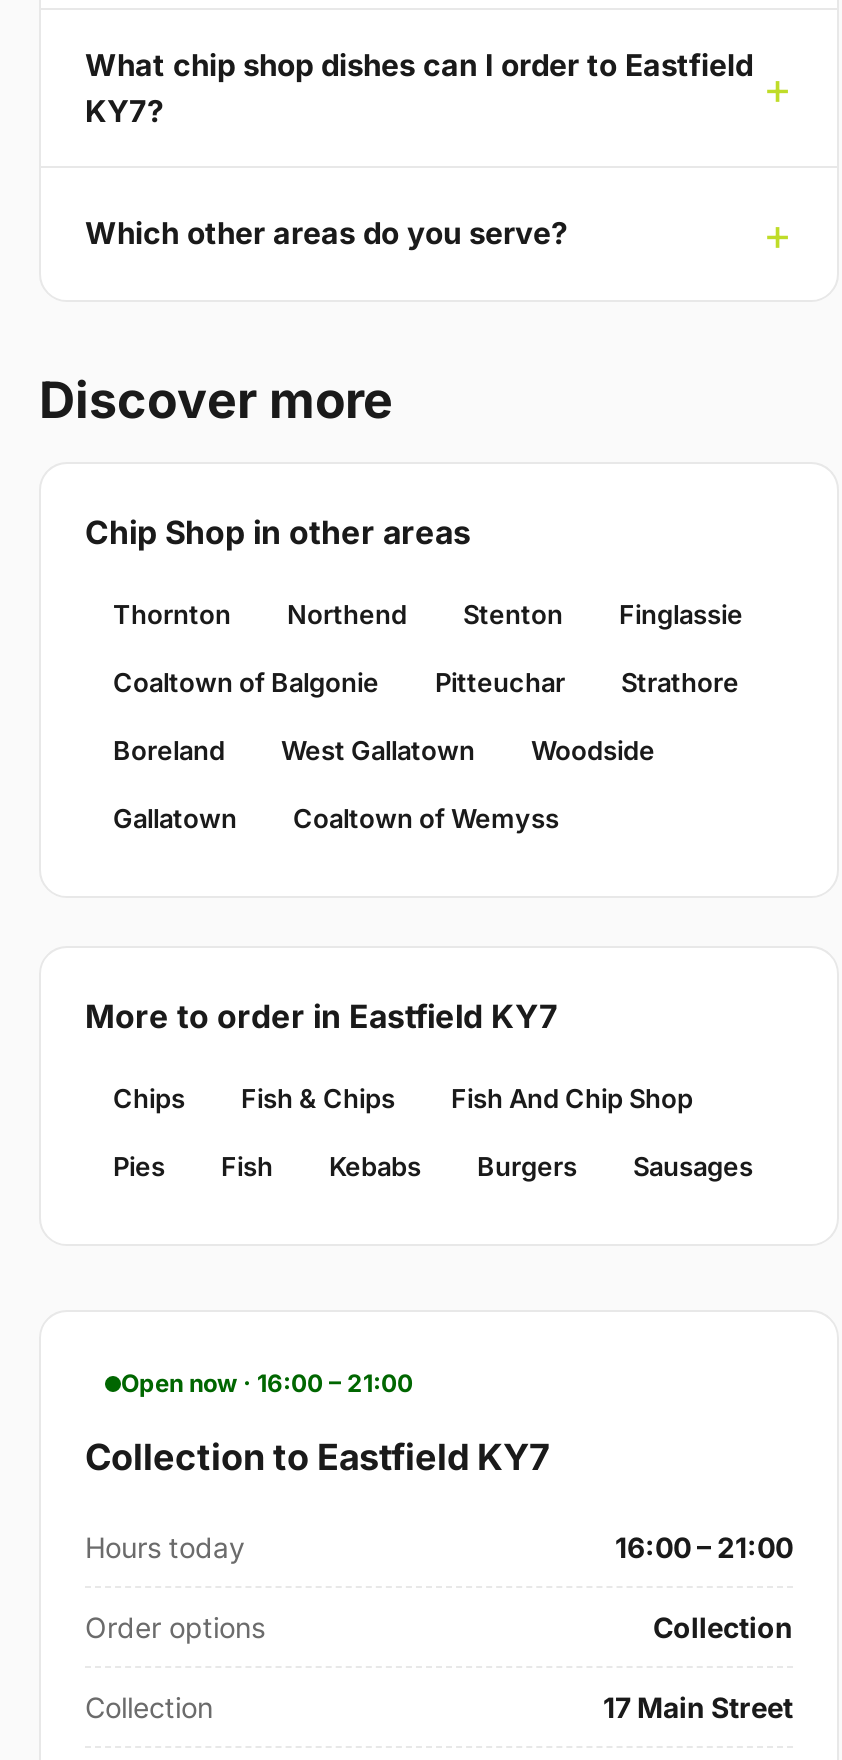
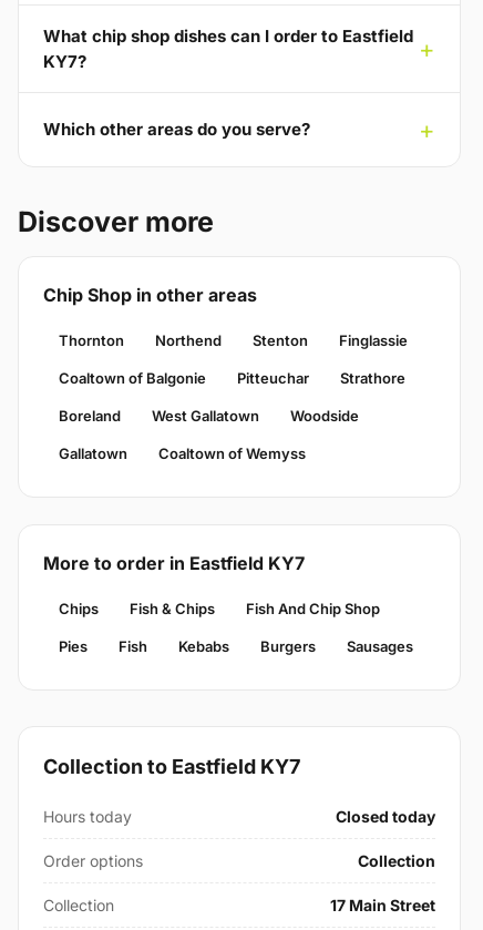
[121,1367,413,1397] Open now · 16:00 – 21:00 -> none
[615,1529,793,1563] 16:00 – 21:00 -> [336,807,435,825] Closed today

